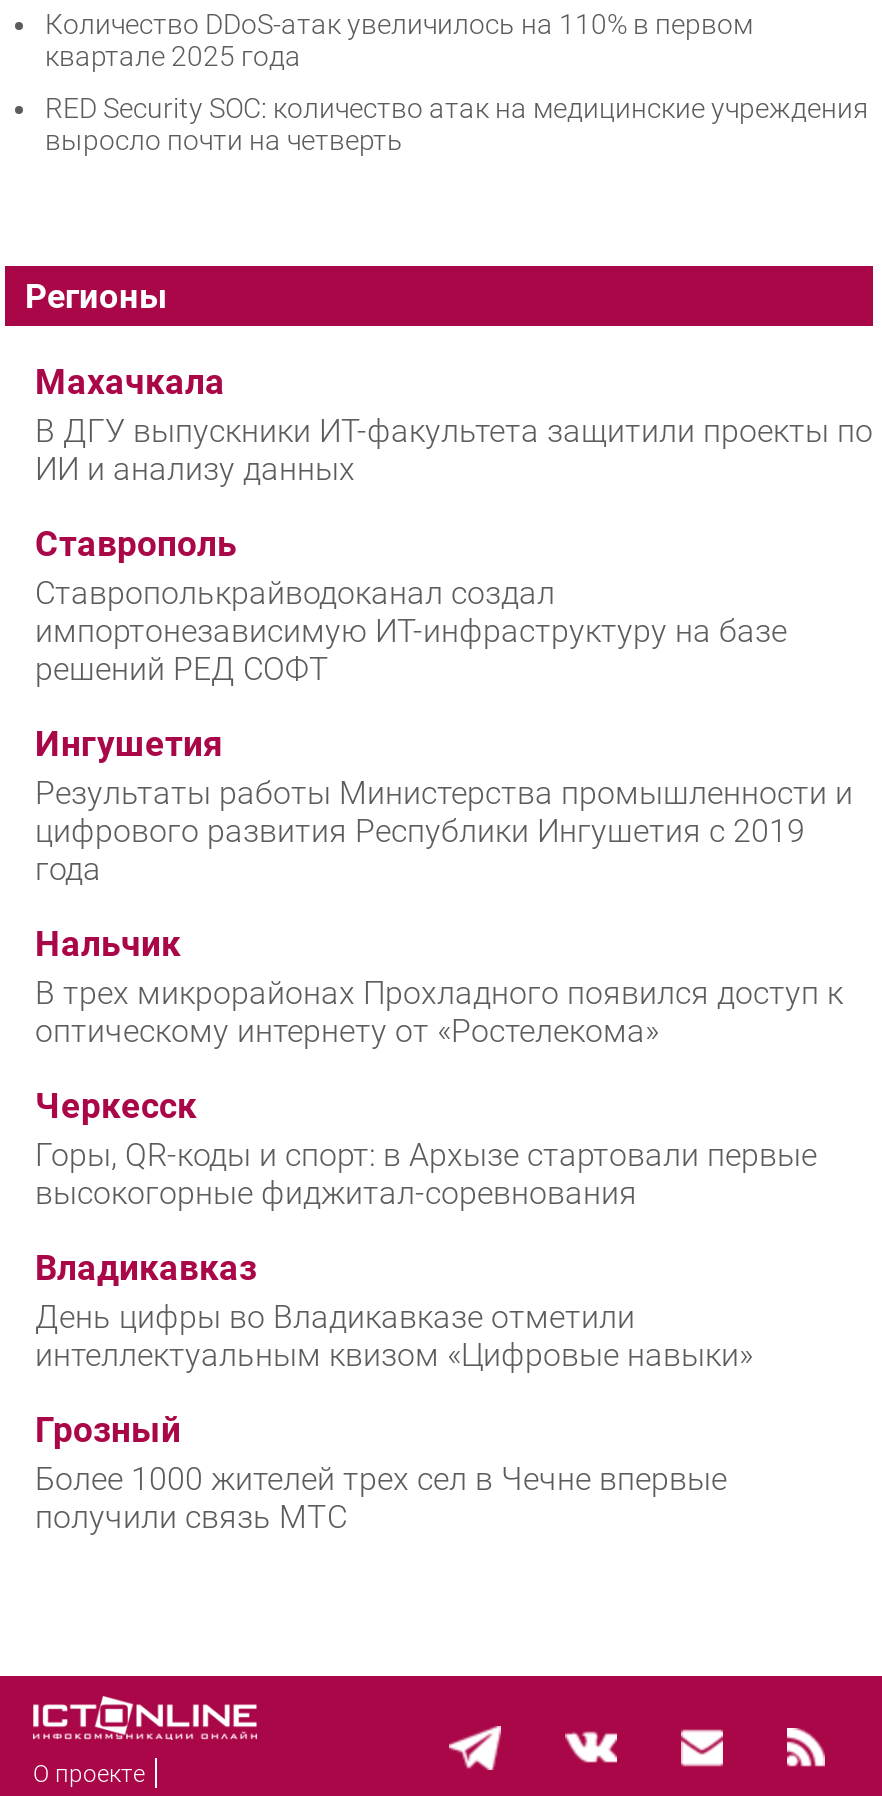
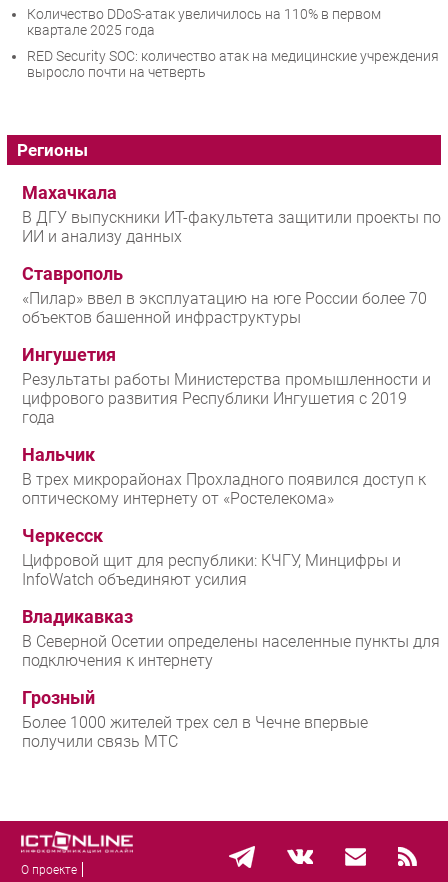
[35,574,787,688] Ставрополькрайводоканал создал | импортонезависимую ИТ-инфраструктуру на базе | решений РЕД СОФТ -> [22,289,427,327] «Пилар» ввел в эксплуатацию на юге России более 70 | объектов башенной инфраструктуры
[35,1136,817,1212] Горы, QR-коды и спорт: в Архызе стартовали первые | высокогорные фиджитал-соревнования -> [22,551,401,589] Цифровой щит для республики: КЧГУ, Минцифры и | InfoWatch объединяют усилия
[35,1298,753,1374] День цифры во Владикавказе отметили | интеллектуальным квизом «Цифровые навыки» -> [22,632,440,670] В Северной Осетии определены населенные пункты для | подключения к интернету

